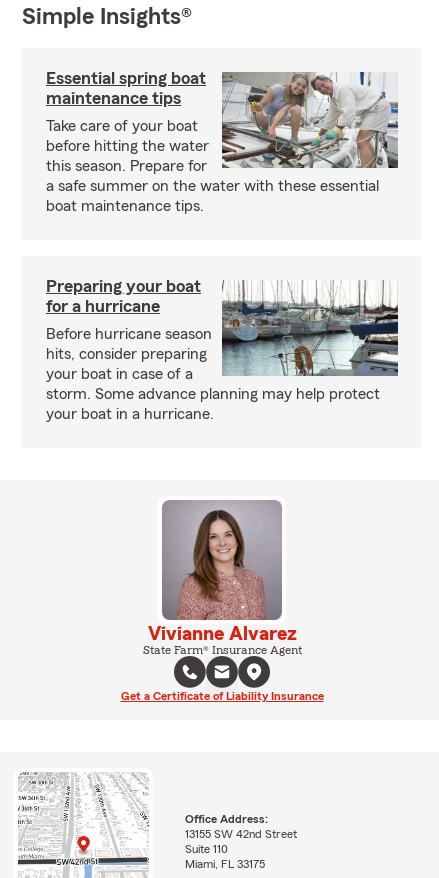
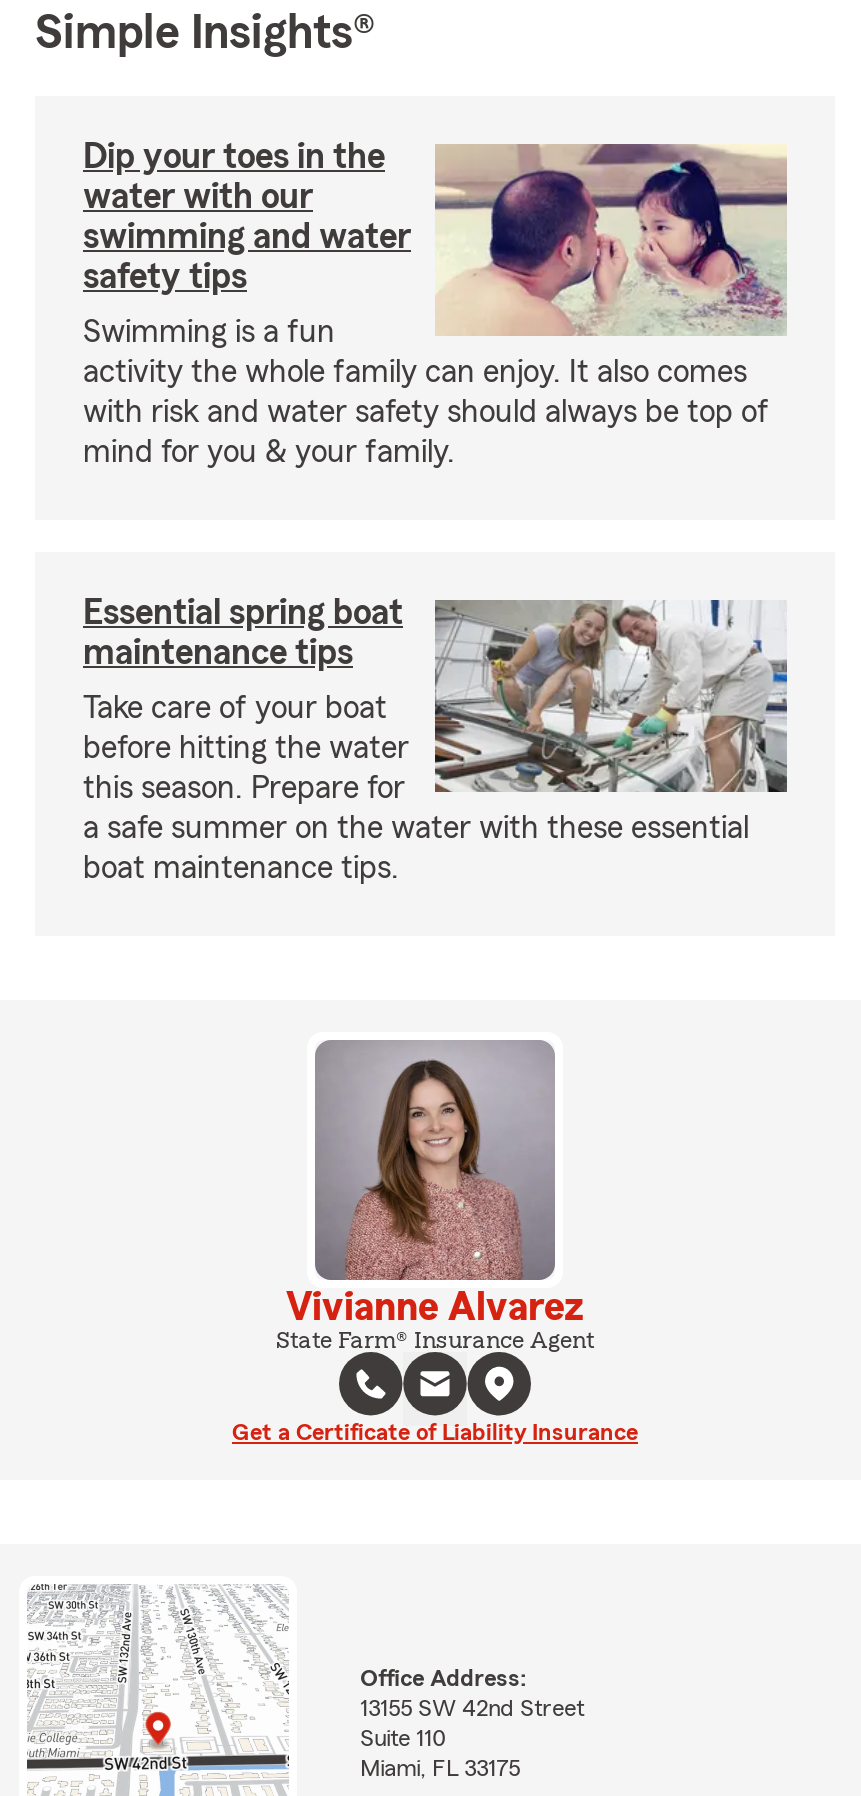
none -> [83,138,789,468] [image] | Dip your toes in the | water with our | swimming and water | safety tips | Swimming is a fun | activity the whole family can enjoy. It also comes | with risk and water safety should always be top of | mind for you & your family.
moved [46,69,400,214] -> [83,594,791,884]: [image] | Essential spring boat | maintenance tips | Take care of your boat | before hitting the water | this season. Prepare for | a safe summer on the water with these essential | boat maintenance tips.
[46,277,399,422] [image] | Preparing your boat | for a hurricane | Before hurricane season | hits, consider preparing | your boat in case of a | storm. Some advance planning may help protect | your boat in a hurricane. -> none

